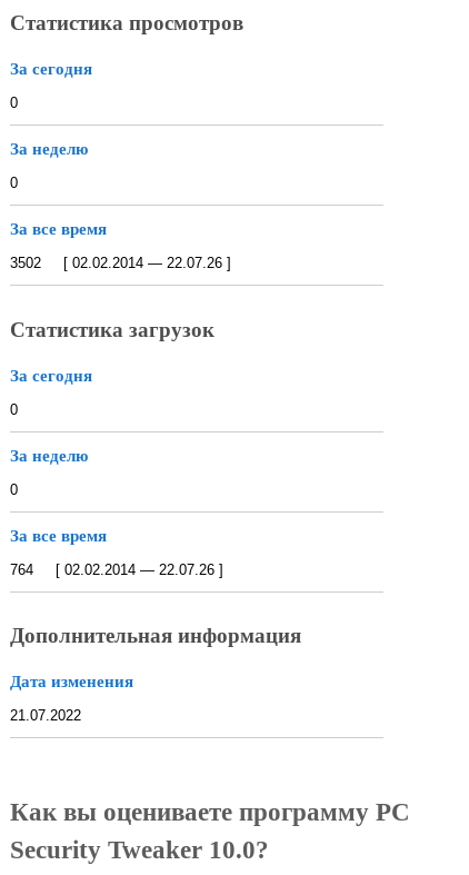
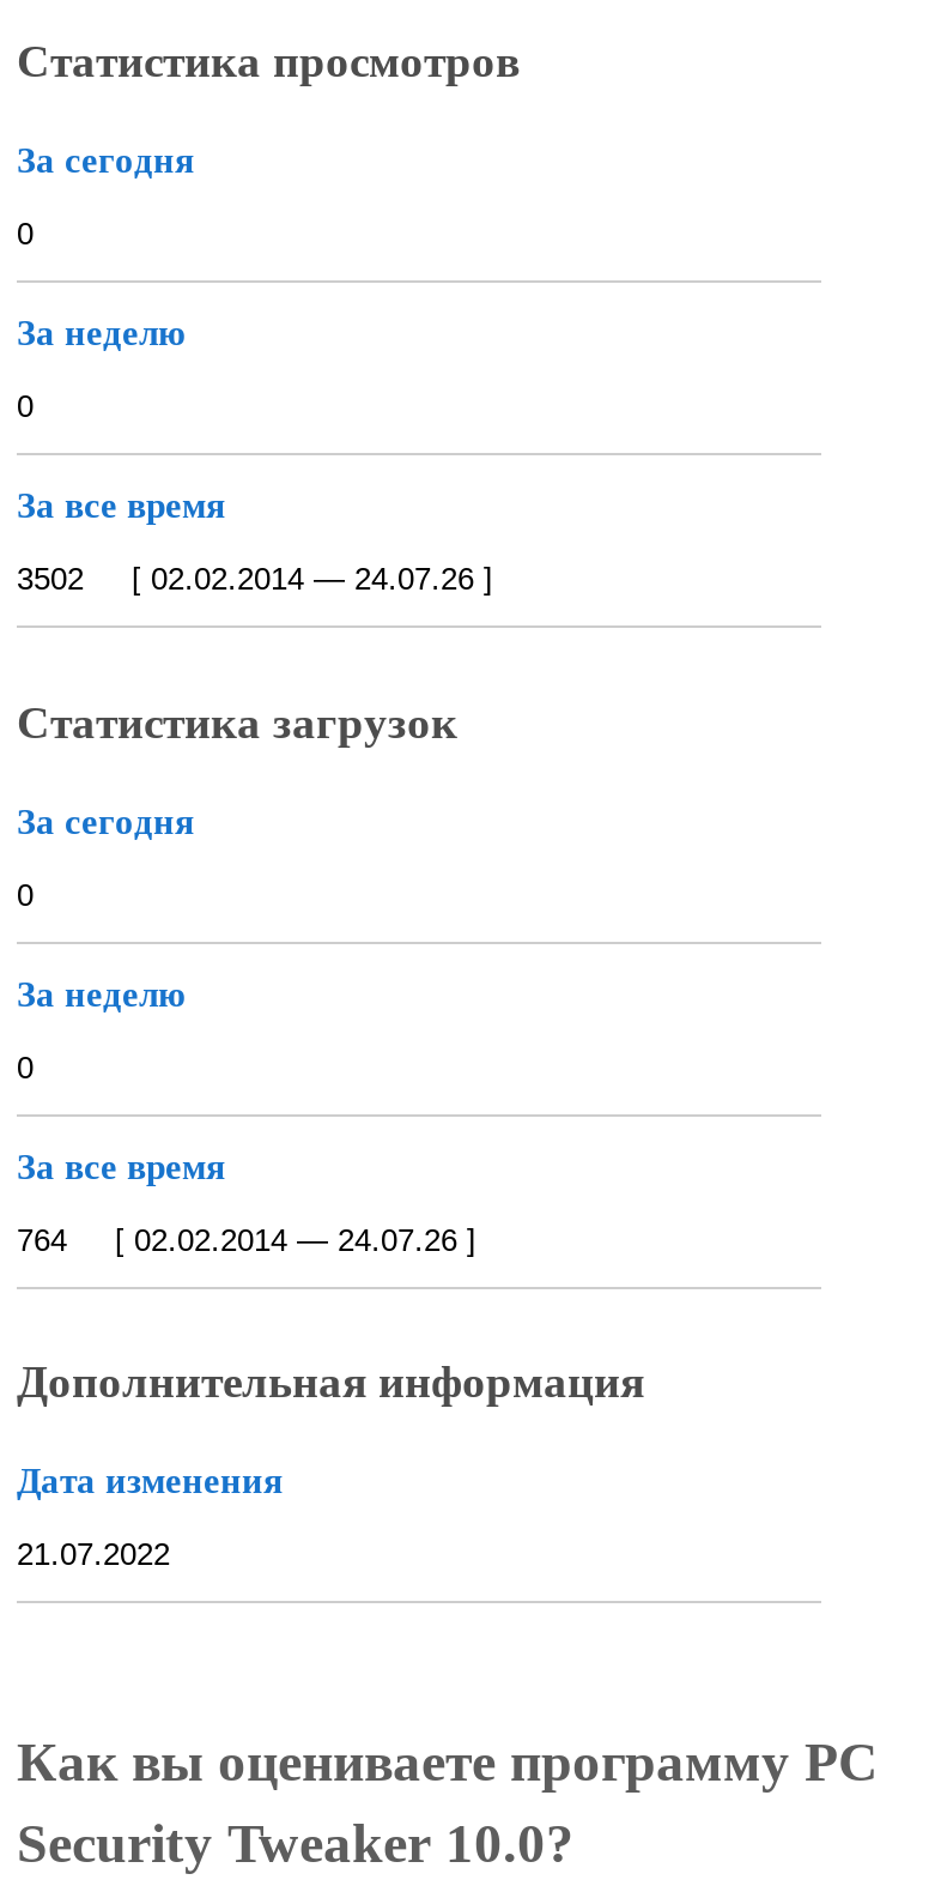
[10,255,231,271] 3502 [ 02.02.2014 — 22.07.26 ] -> [17,561,493,597] 3502 [ 02.02.2014 — 24.07.26 ]
[10,561,223,578] 764 [ 02.02.2014 — 22.07.26 ] -> [17,1221,476,1257] 764 [ 02.02.2014 — 24.07.26 ]

